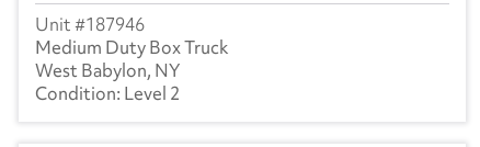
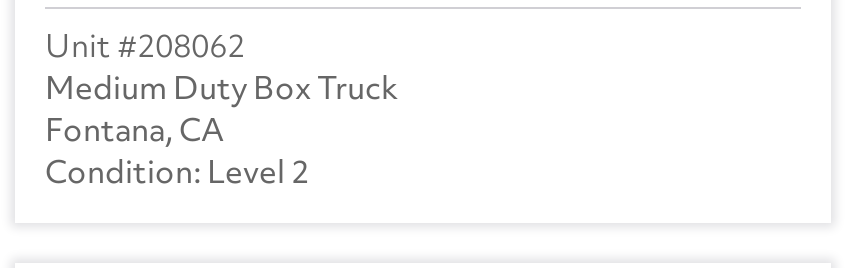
[85,12,145,36] 187946 -> [137,23,245,67] 208062
[35,58,180,82] West Babylon, NY -> [45,107,225,151] Fontana, CA

